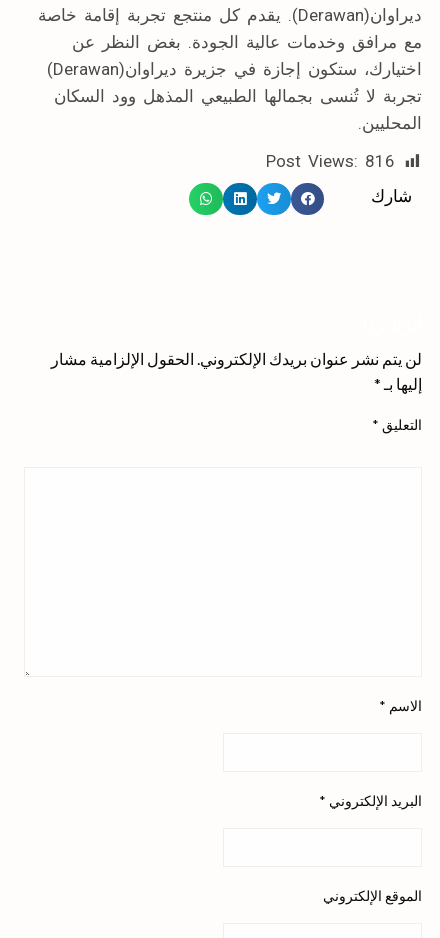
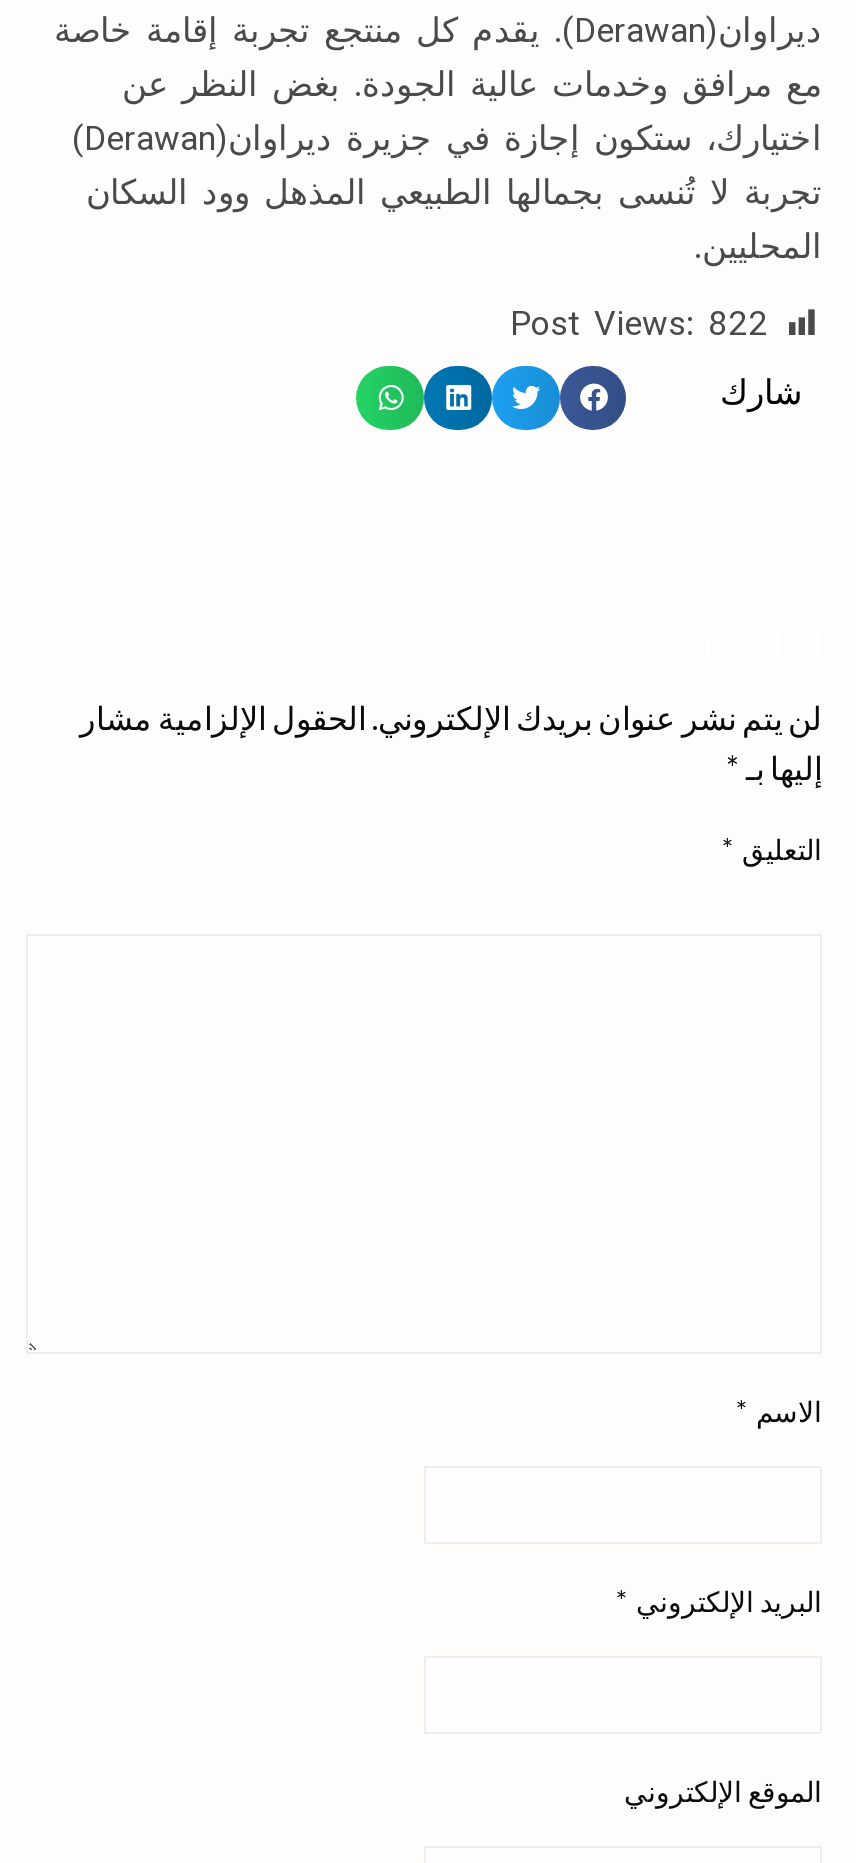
[266,151,395,171] Post Views: 816 -> [510,303,768,343] Post Views: 822

